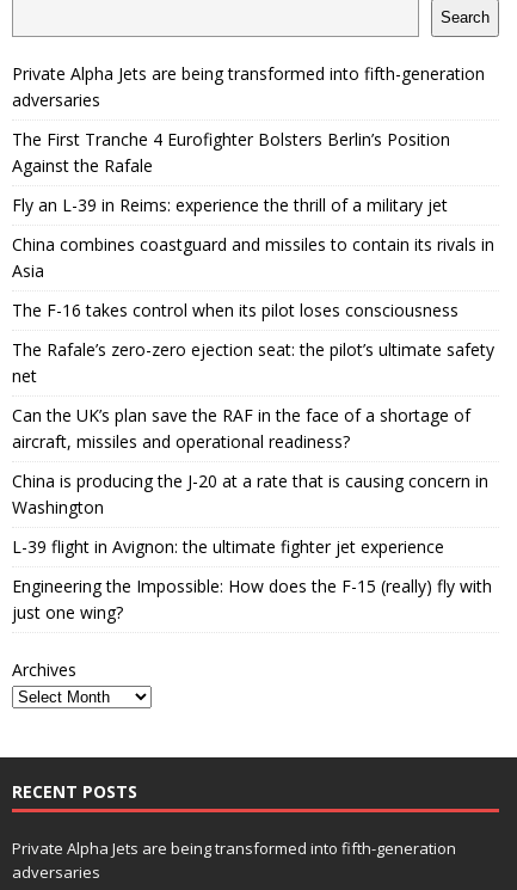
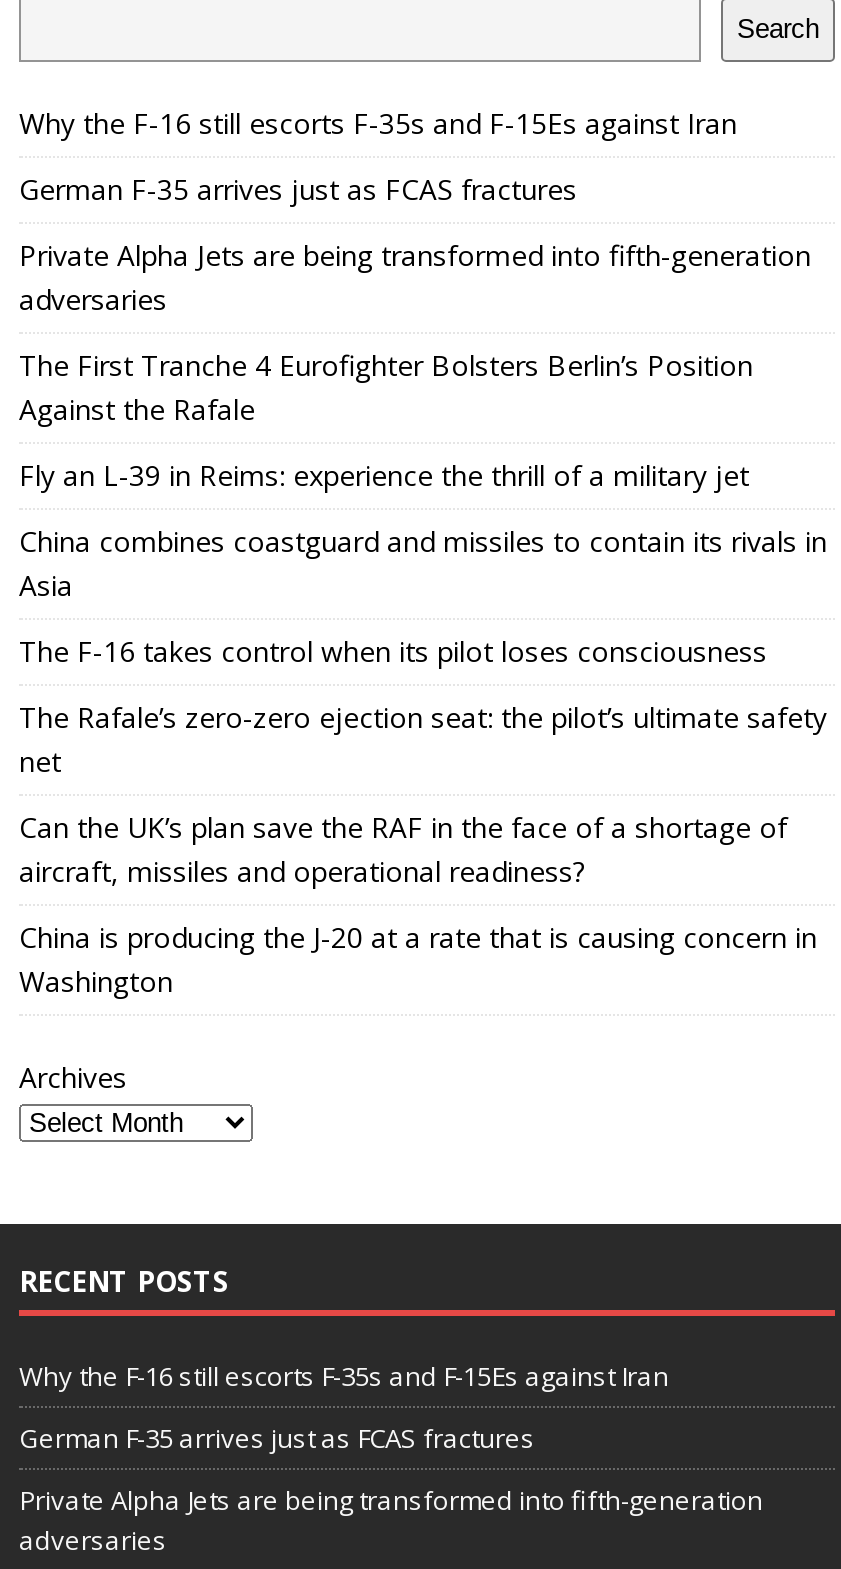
none -> [19,103,737,207] Why the F-16 still escorts F-35s and F-15Es against Iran | German F-35 arrives just as FCAS fractures
moved [12,62,494,518] -> [19,235,827,999]: Private Alpha Jets are being transformed into fifth-generation | adversaries | The First Tranche 4 Eurofighter Bolsters Berlin’s Position | ... | China is producing the J-20 at a rate that is causing concern in | Washington
[12,535,492,623] L-39 flight in Avignon: the ultimate fighter jet experience | Engineering the Impossible: How does the F-15 (really) fly with | just one wing? -> none
moved [12,658,137,802] -> [19,1057,229,1299]: Archives | RECENT POSTS
none -> [19,1357,669,1455] Why the F-16 still escorts F-35s and F-15Es against Iran | German F-35 arrives just as FCAS fractures

